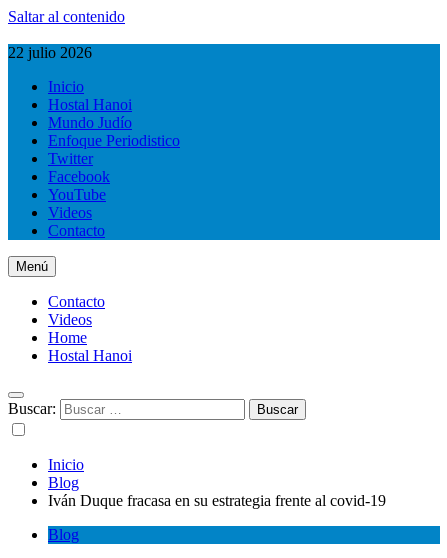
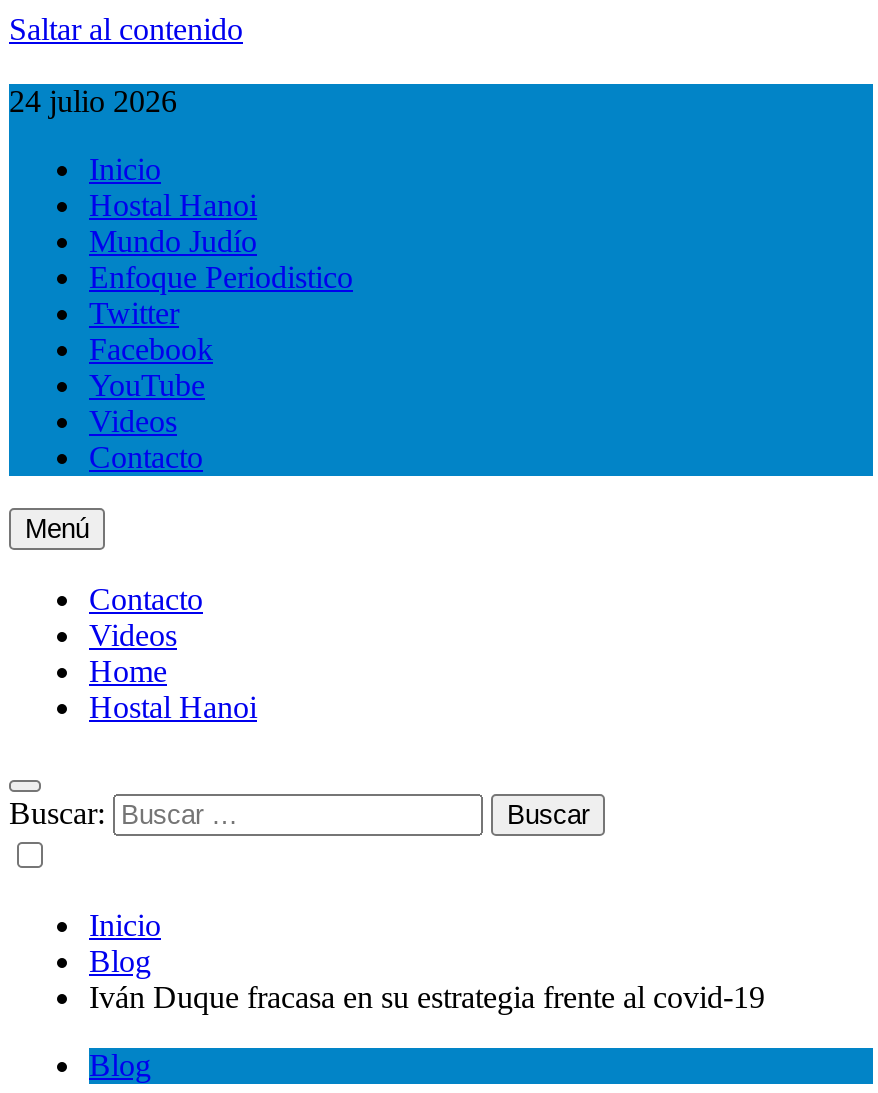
[8,44,92,61] 22 julio 2026 -> [9,84,177,118] 24 julio 2026

